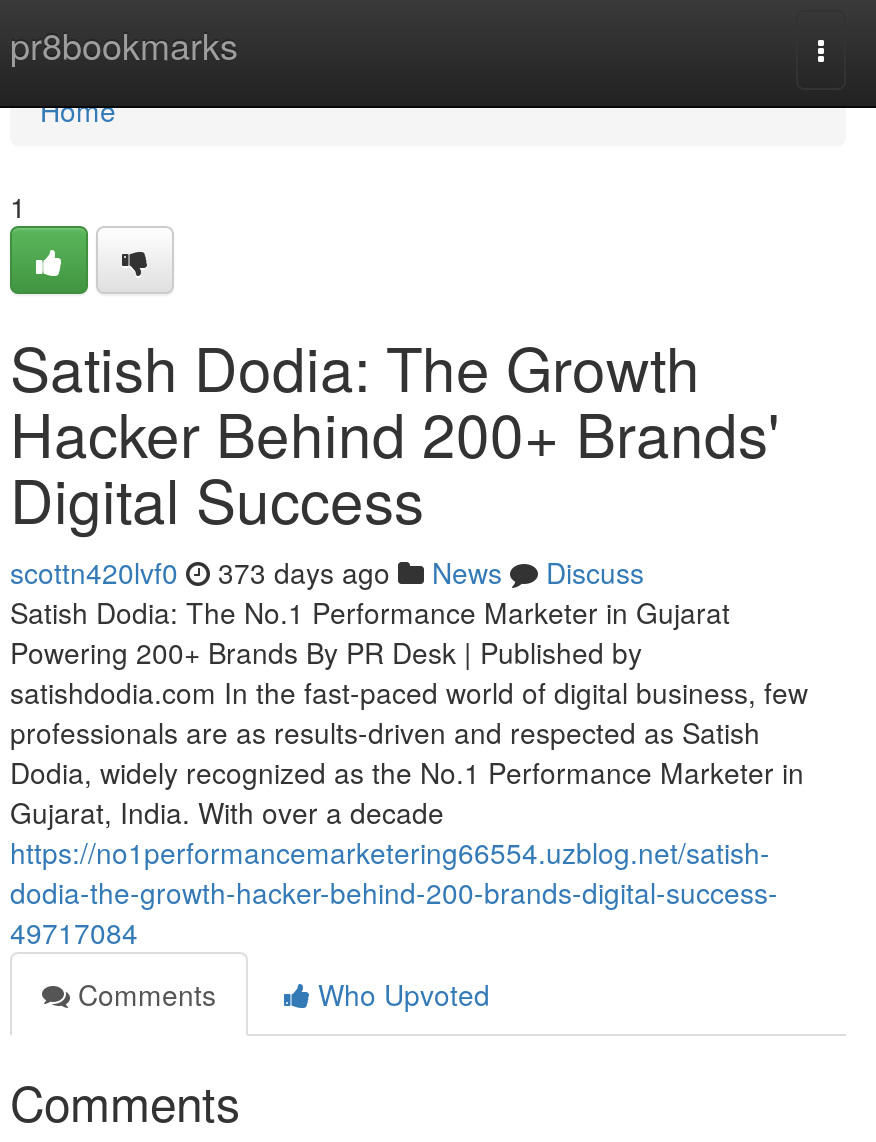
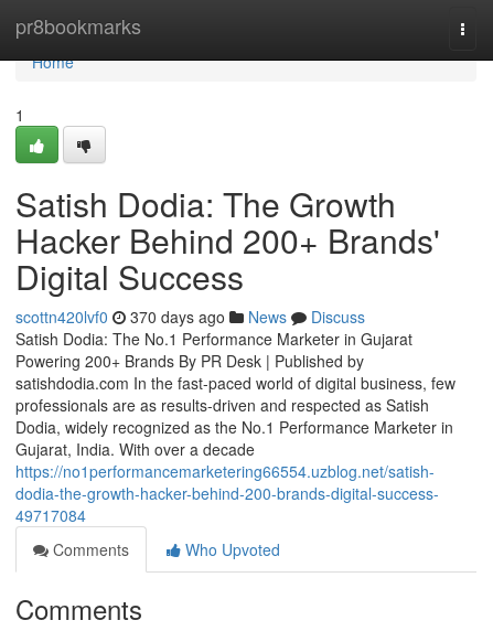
[10,552,644,592] scottn420lvf0 373 days ago News Discuss -> [15,306,365,328] scottn420lvf0 370 days ago News Discuss

